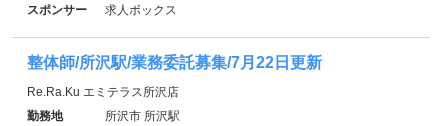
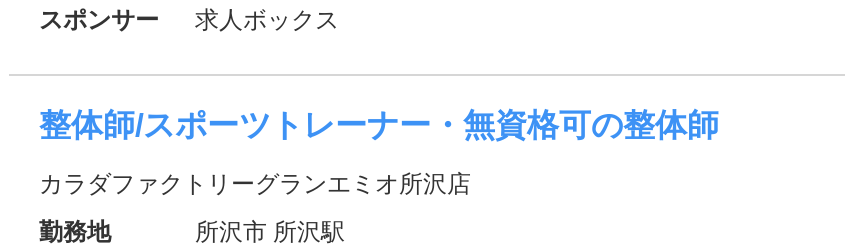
[27,54,322,71] 整体師/所沢駅/業務委託募集/7月22日更新 -> [39,107,719,141] 整体師/スポーツトレーナー・無資格可の整体師
[27,85,179,99] Re.Ra.Ku エミテラス所沢店 -> [39,169,471,197] カラダファクトリーグランエミオ所沢店

